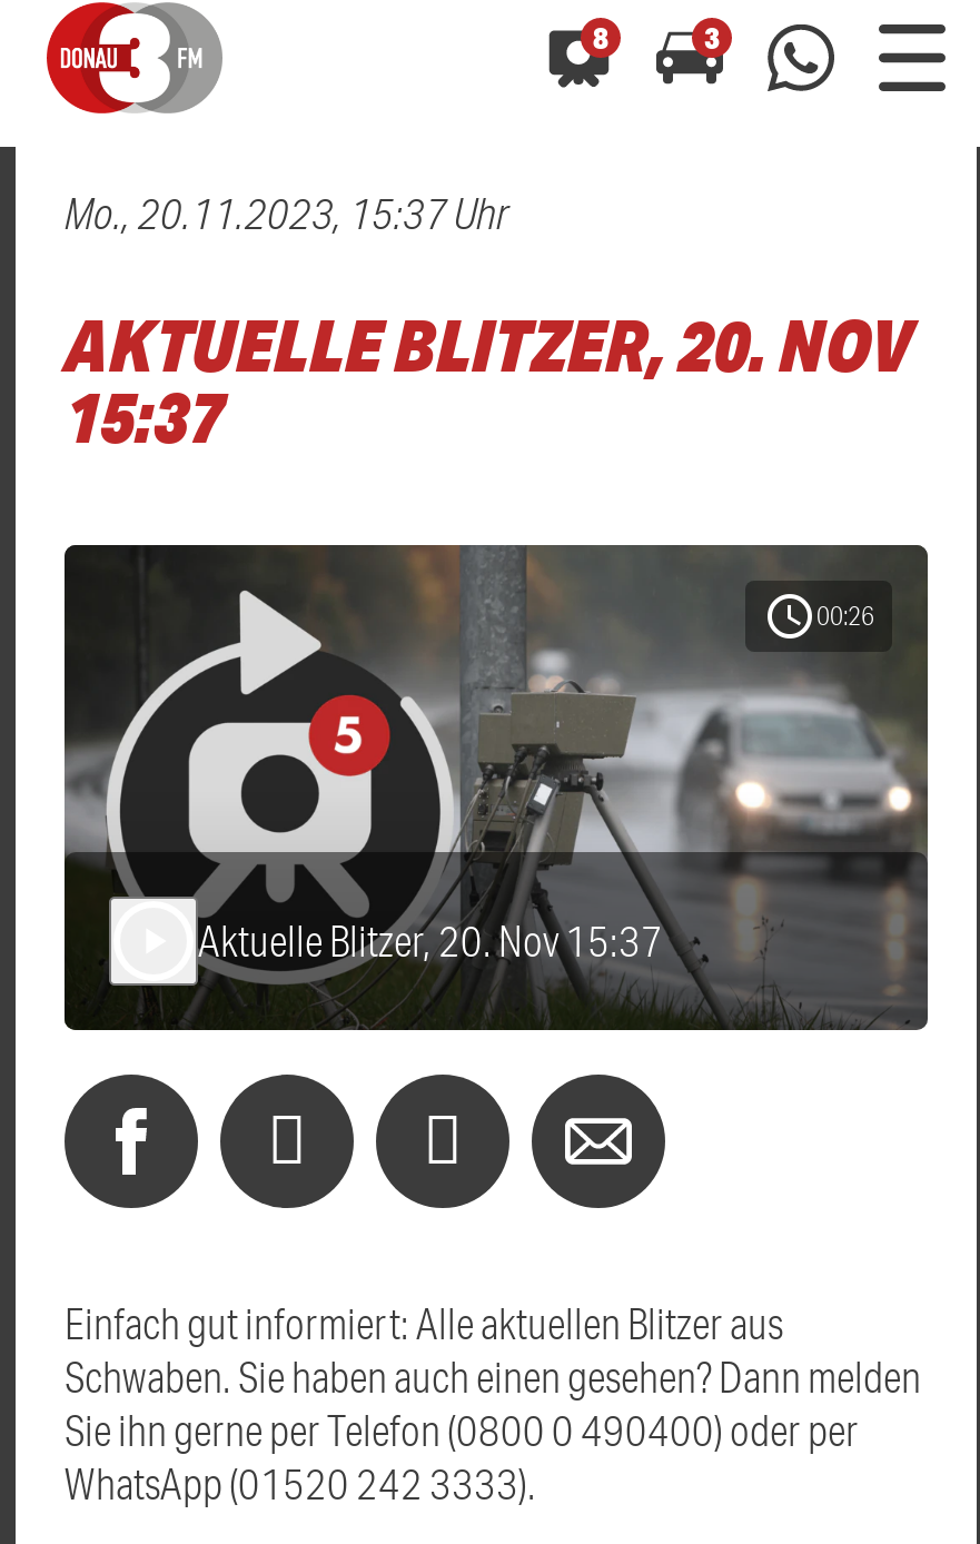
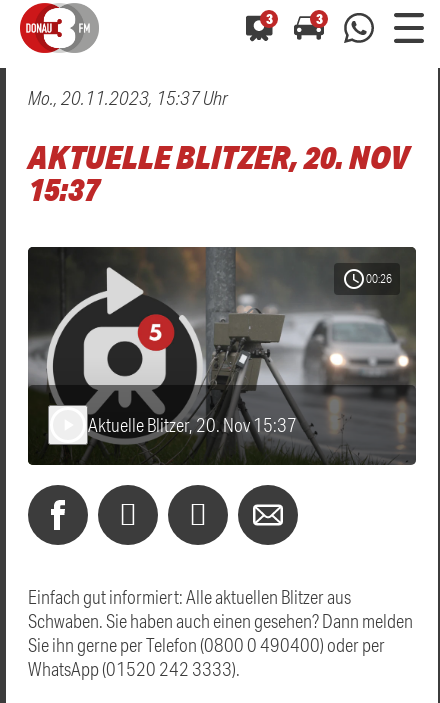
[593,18,608,58] 8 -> [265,10,272,28] 3

